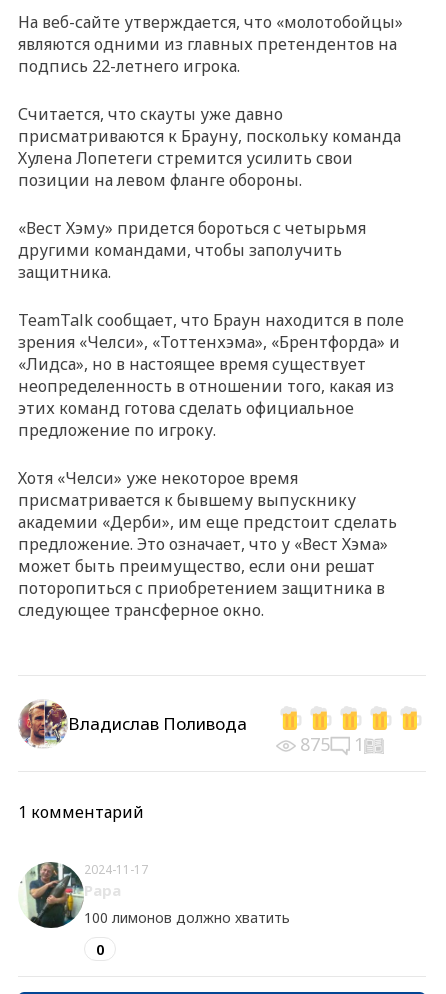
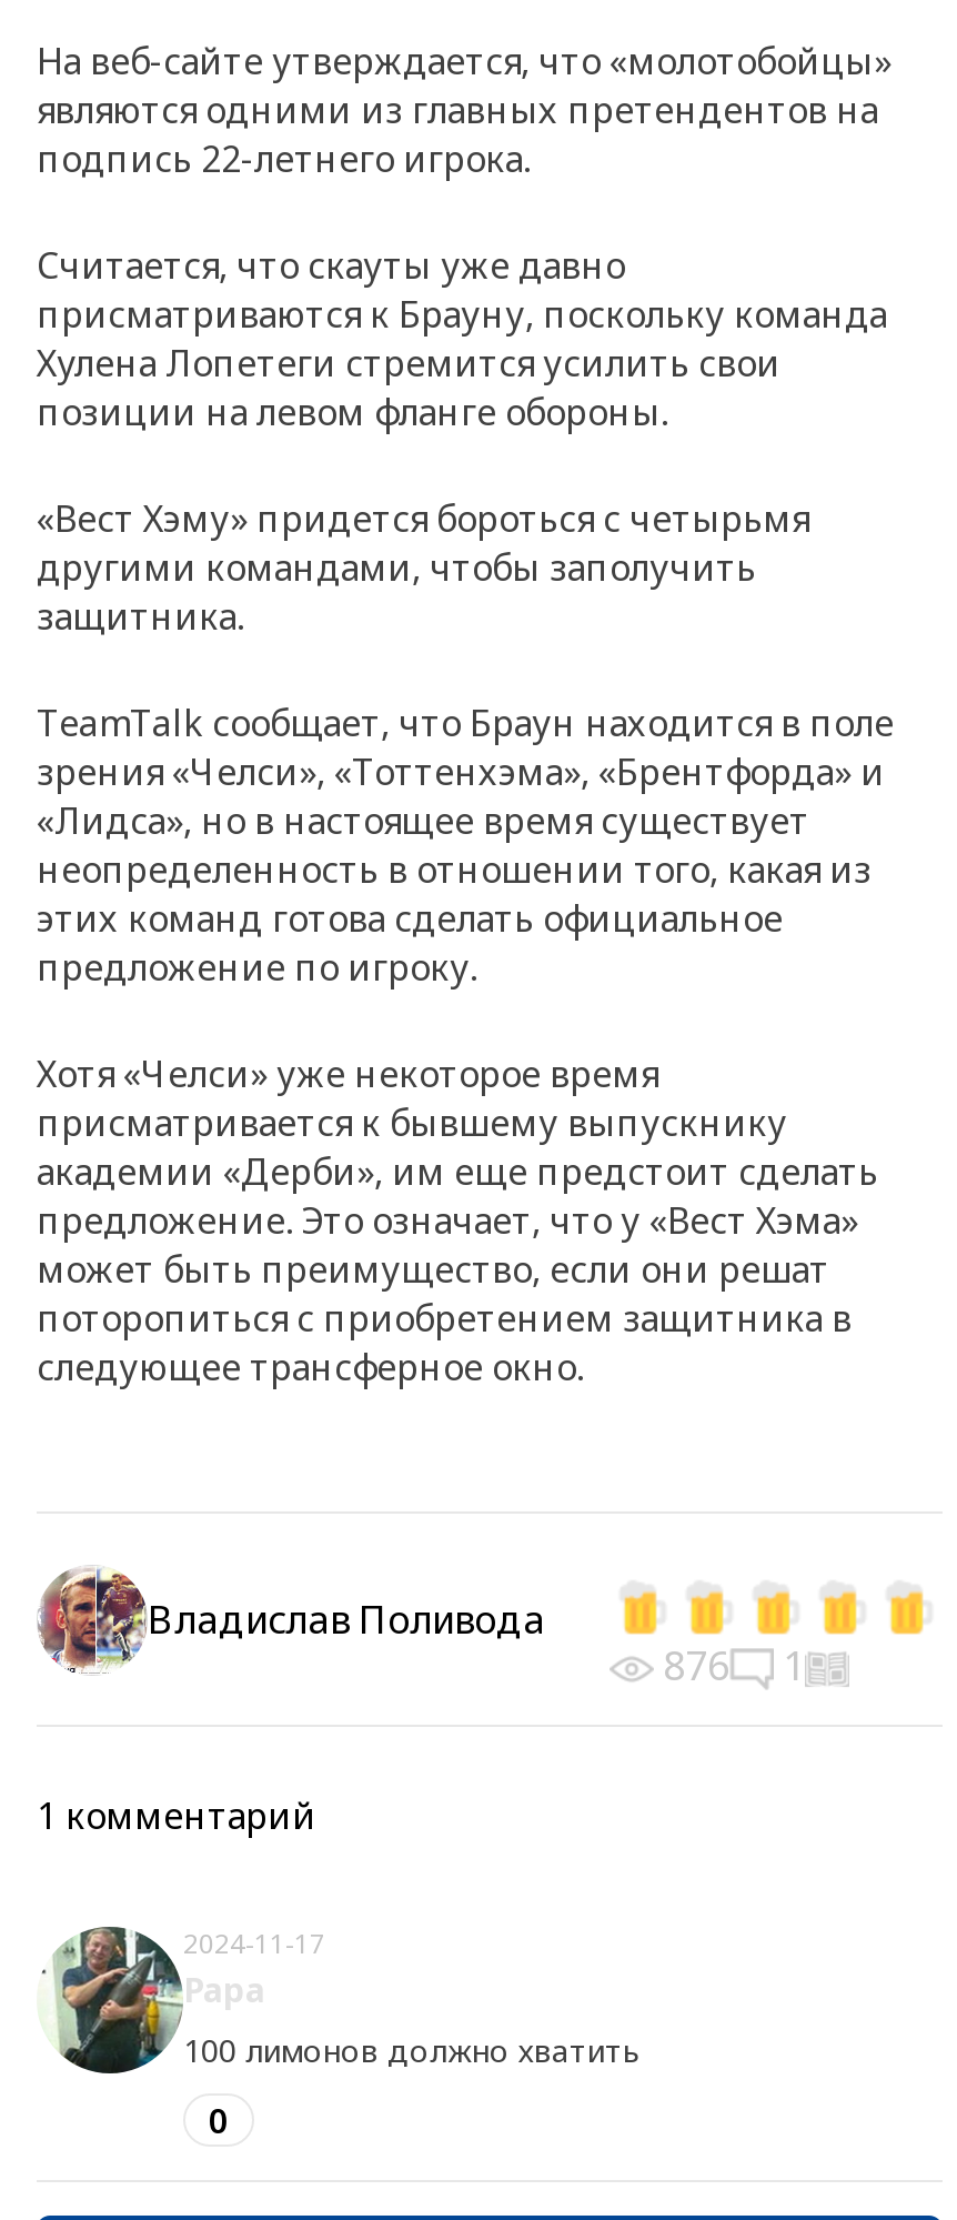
[300,732,364,756] 875 1 -> [663,1638,805,1691] 876 1

